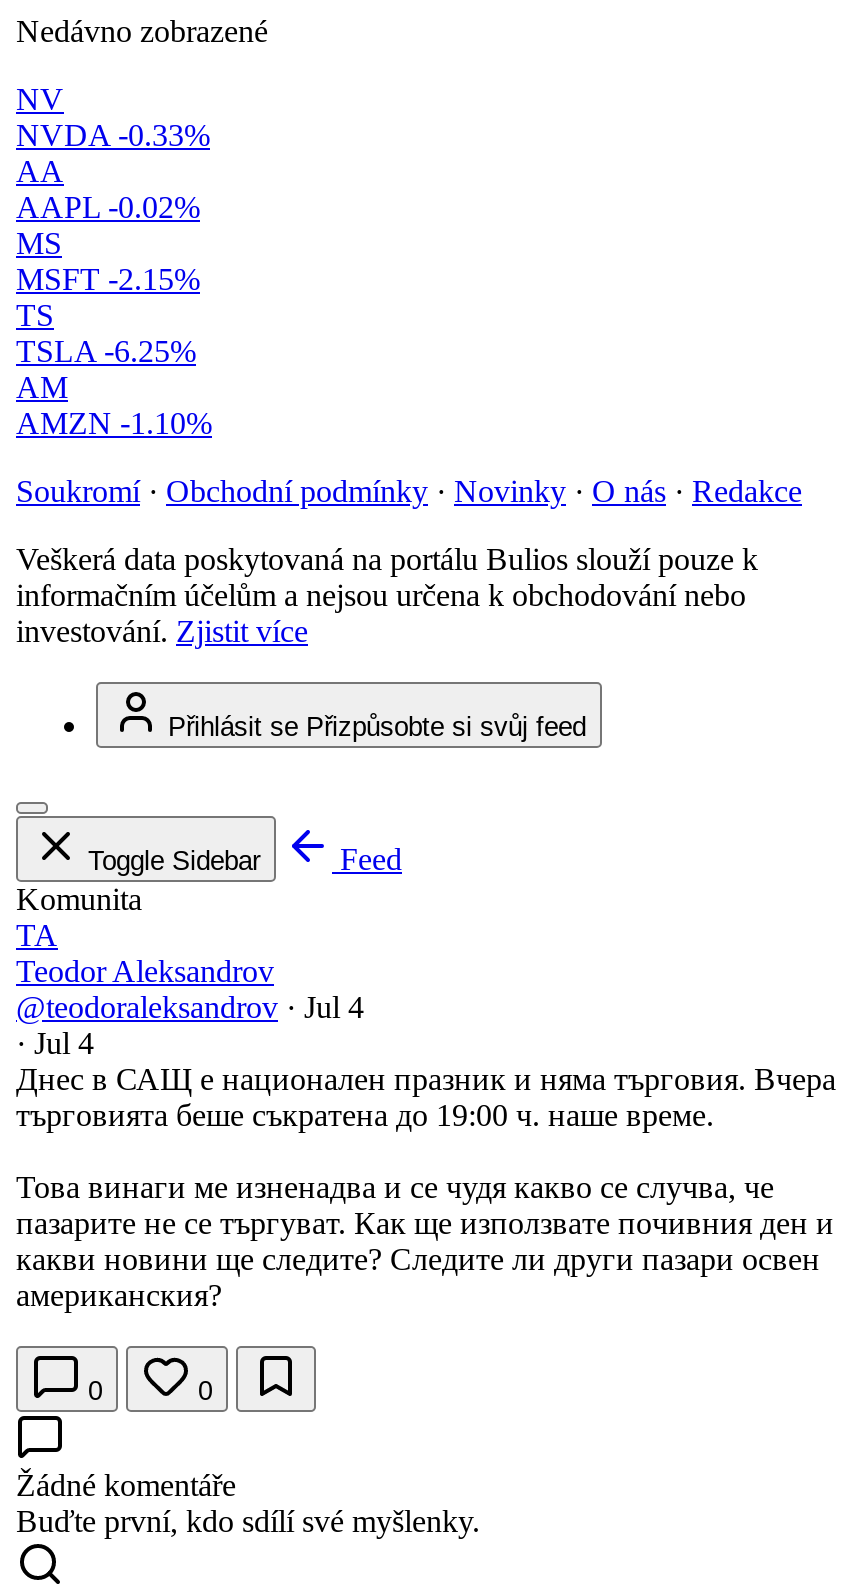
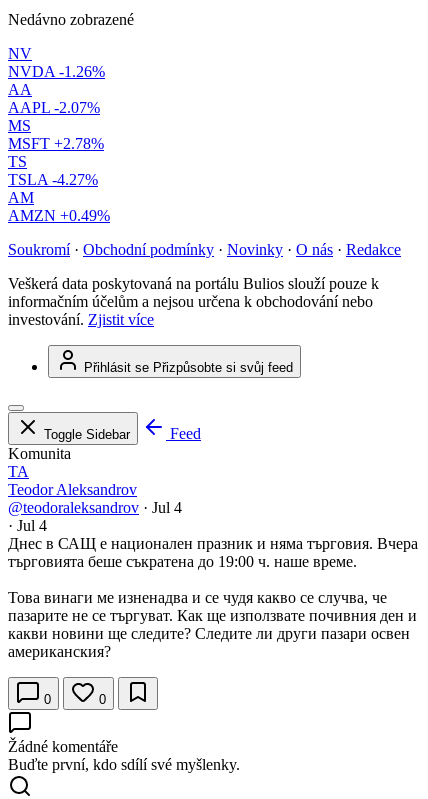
[16,118,210,152] NVDA -0.33% -> [8,63,105,80] NVDA -1.26%
[16,190,200,224] AAPL -0.02% -> [8,99,100,116] AAPL -2.07%
[16,262,200,296] MSFT -2.15% -> [8,135,104,152] MSFT +2.78%
[16,334,196,368] TSLA -6.25% -> [8,171,98,188] TSLA -4.27%
[16,406,212,440] AMZN -1.10% -> [8,207,110,224] AMZN +0.49%

